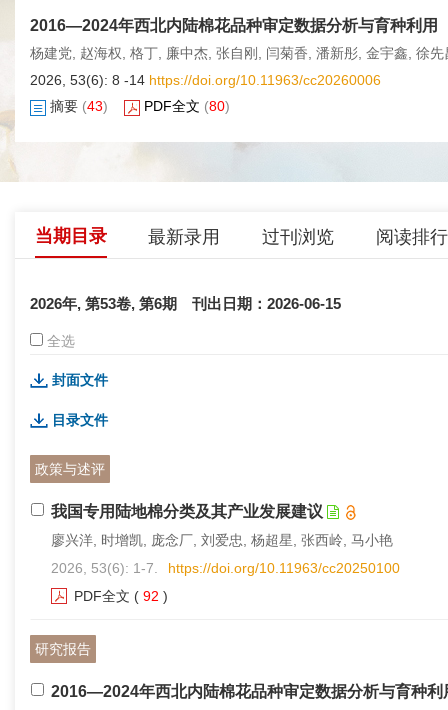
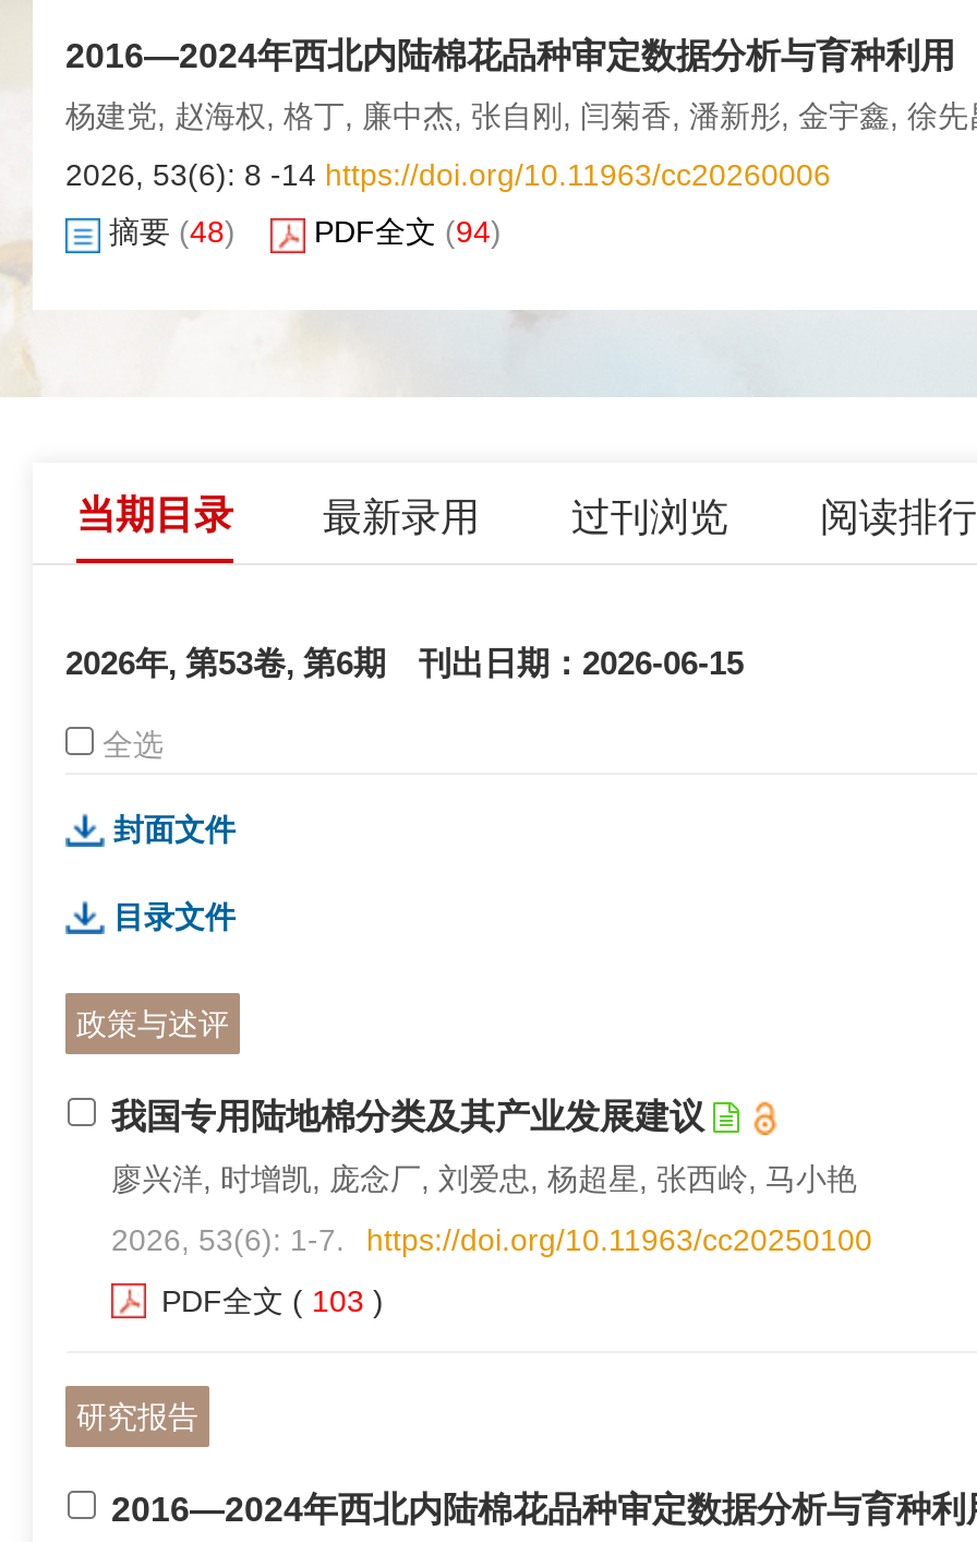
[46,98,112,114] 摘要(43) -> [100,215,244,249] 摘要(48)
[144,98,242,114] PDF全文(80) -> [314,215,528,249] PDF全文(94)
[74,588,168,604] PDF全文 ( 92) -> [161,1284,384,1319] PDF全文 ( 103)

